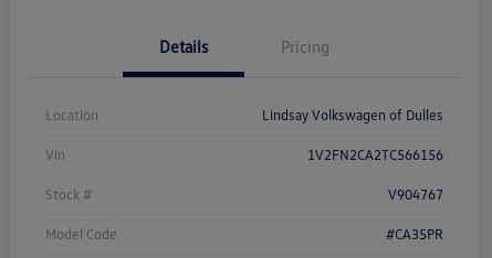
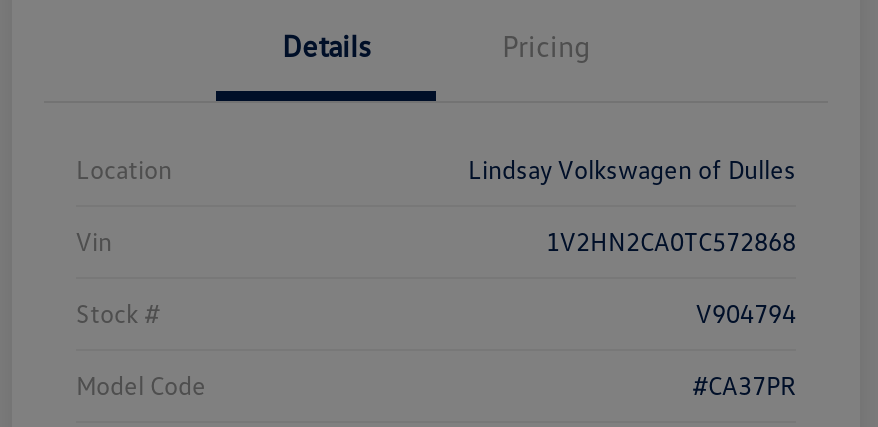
[307,146,443,163] 1V2FN2CA2TC566156 -> [546,225,796,257] 1V2HN2CA0TC572868
[388,185,443,203] V904767 -> [696,297,796,329] V904794
[386,225,443,243] #CA35PR -> [692,369,796,401] #CA37PR

